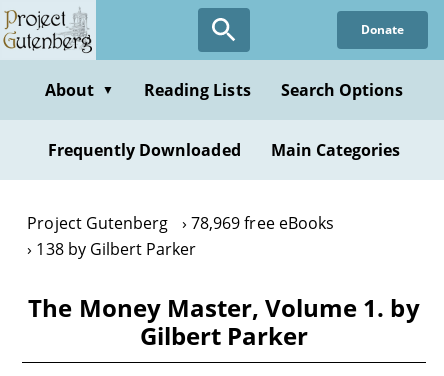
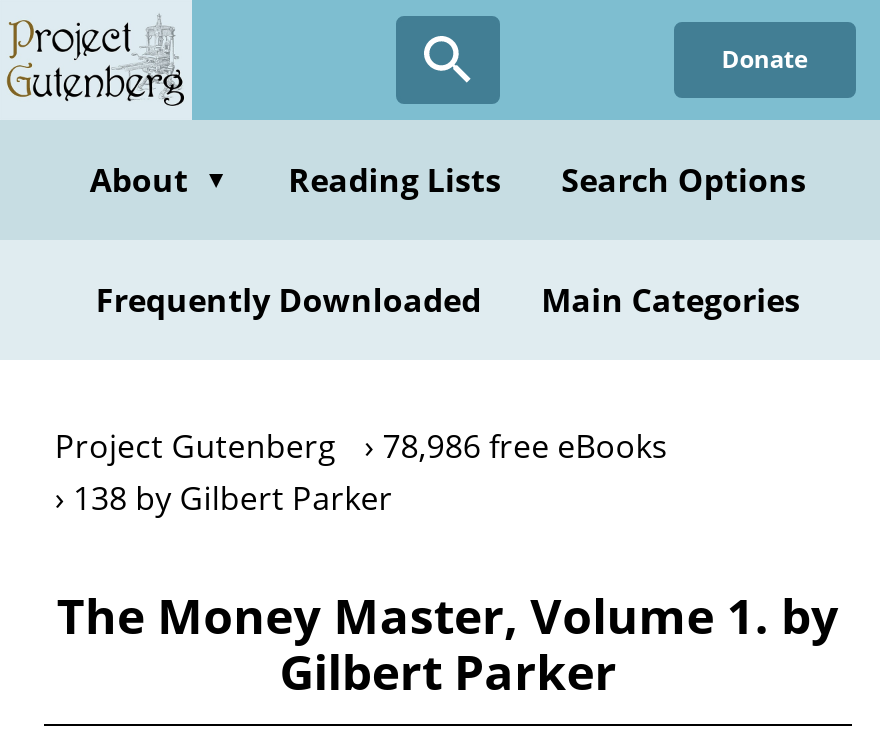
[27,212,334,234] Project Gutenberg 78,969 free eBooks -> [55,424,668,468] Project Gutenberg 78,986 free eBooks

